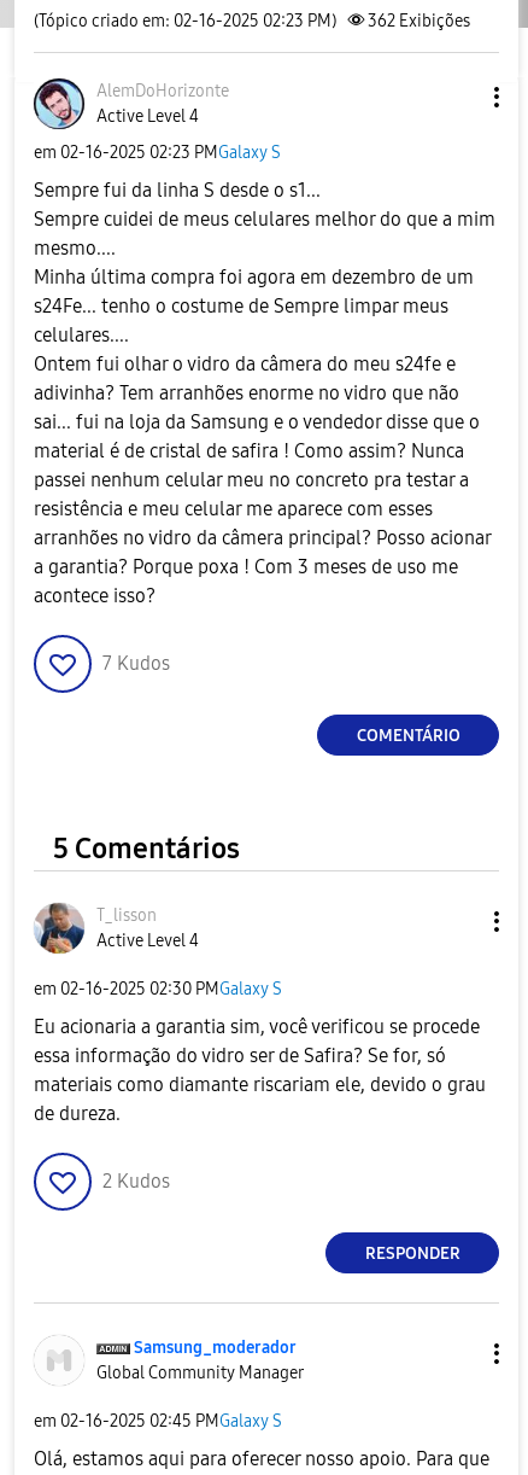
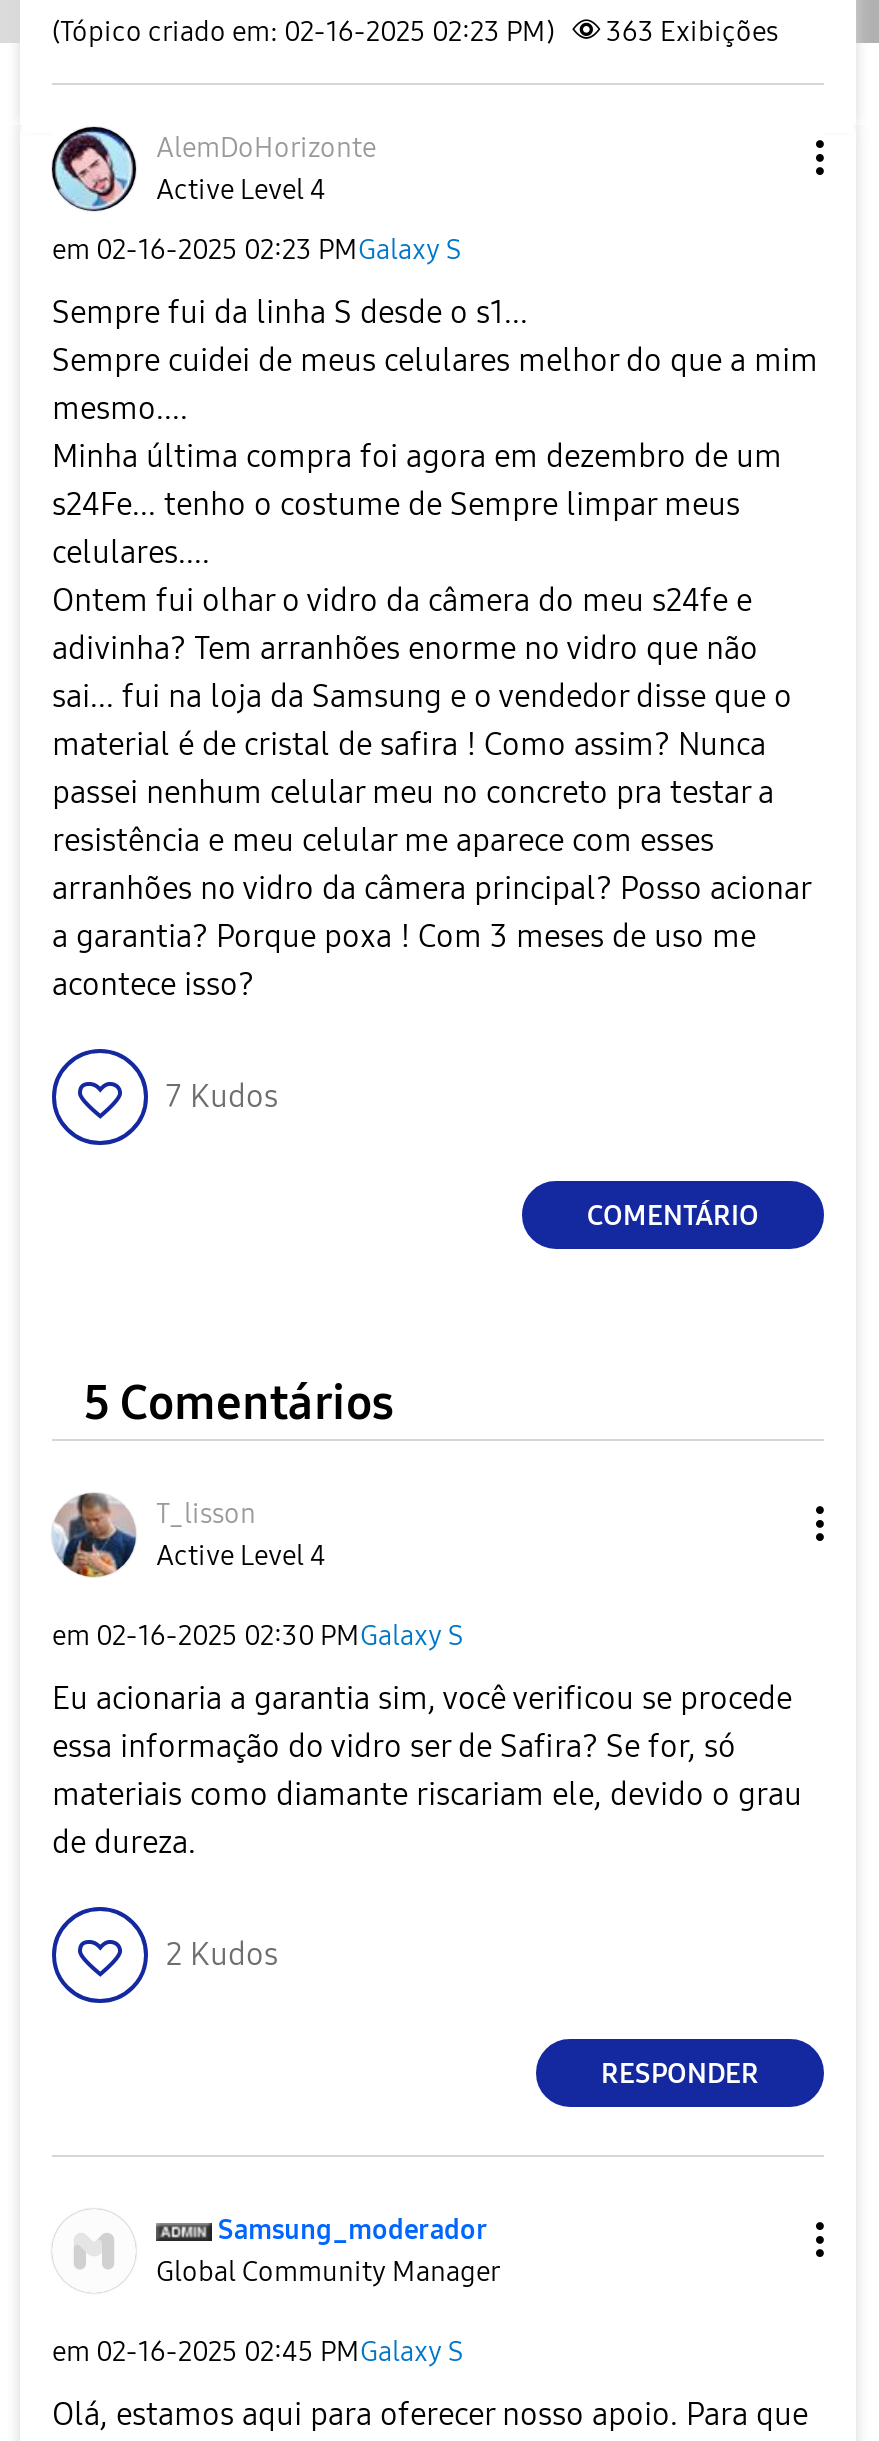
[34,11,470,31] (Tópico criado em: 02-16-2025 02:23 PM) 362 Exibições -> [52,15,778,49] (Tópico criado em: 02-16-2025 02:23 PM) 363 Exibições

